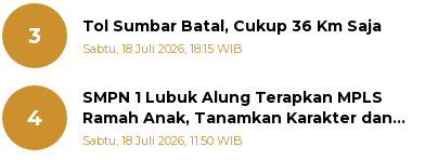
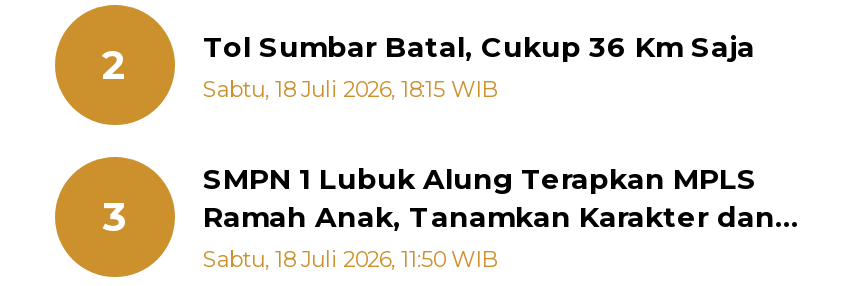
[28,23,41,49] 3 -> [102,41,128,89] 2
[27,105,42,131] 4 -> [103,193,127,241] 3

